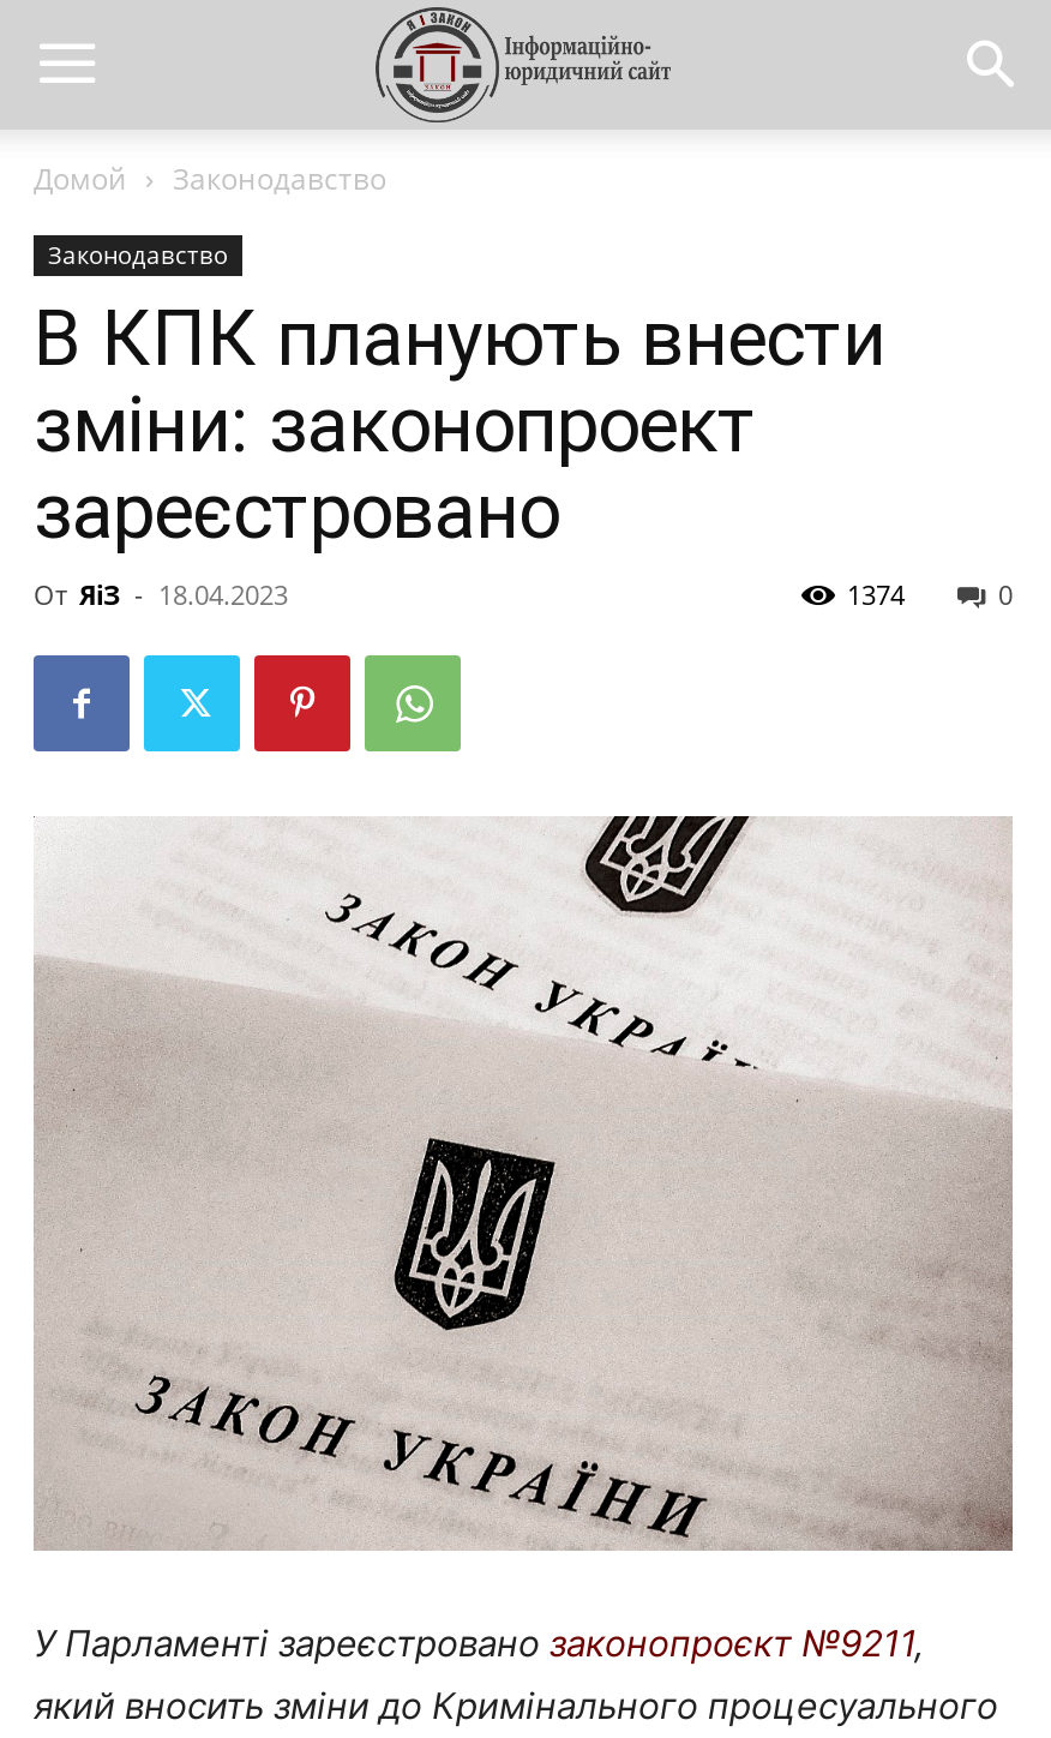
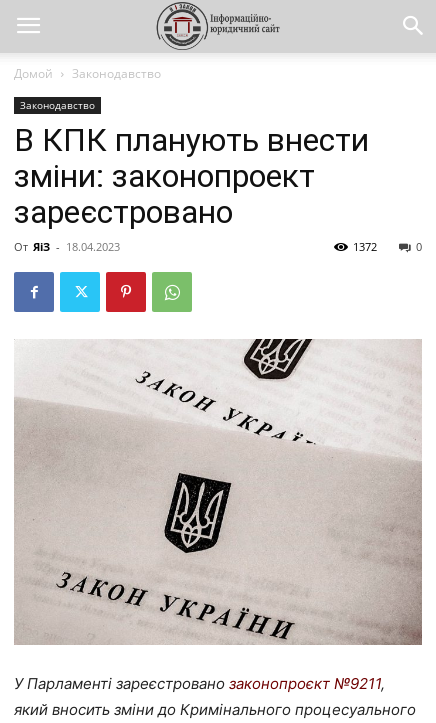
[847,576,905,612] 1374 -> [353,239,377,254] 1372

